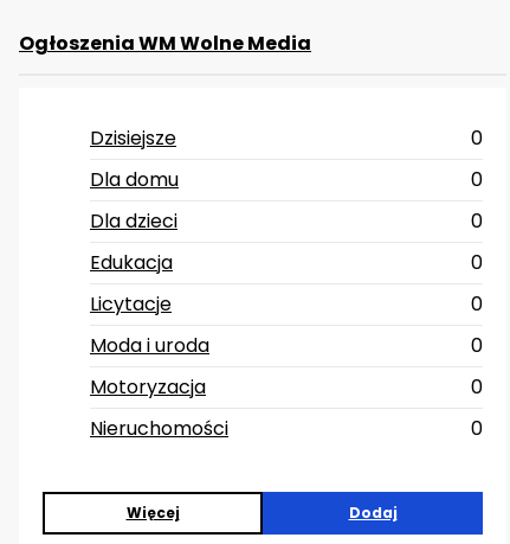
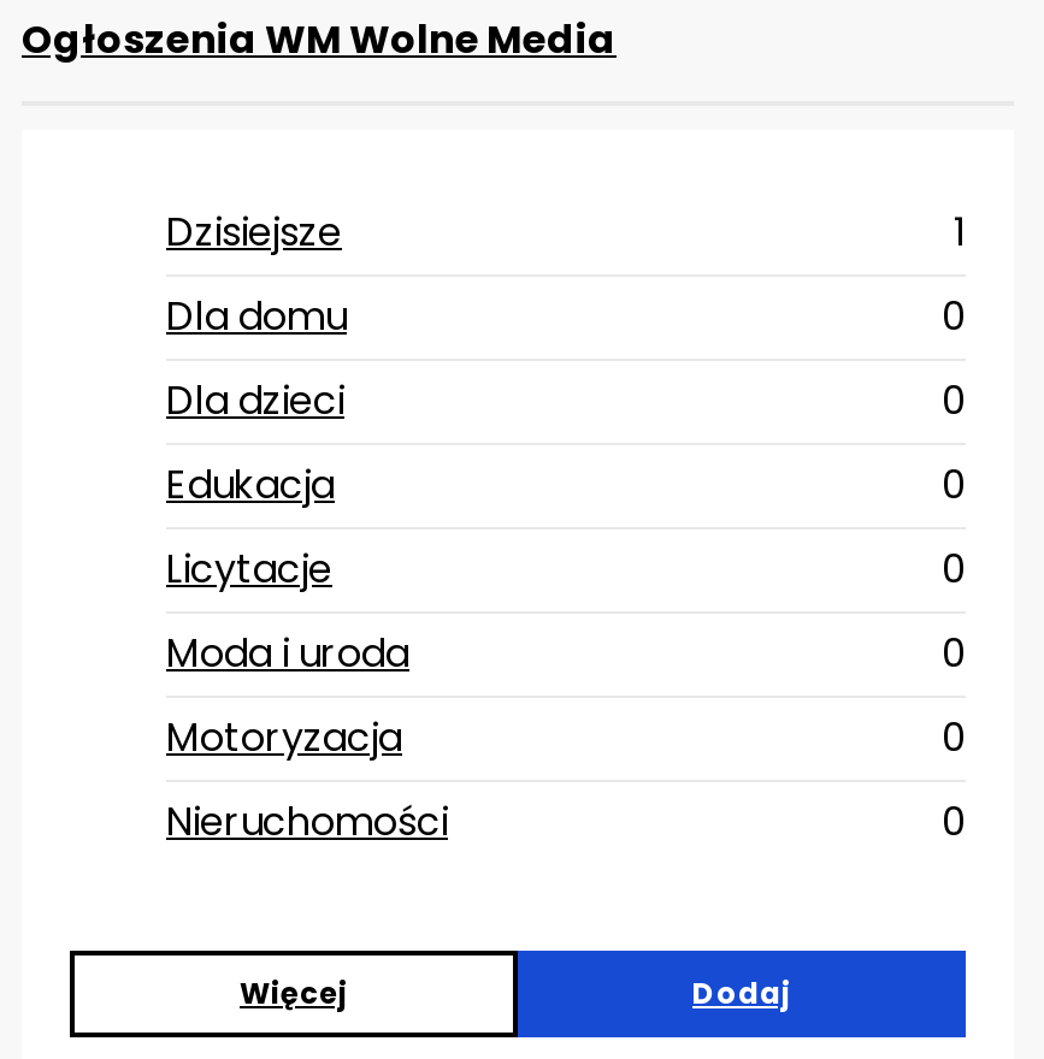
[471,124,483,151] 0 -> [954,204,966,259] 1

